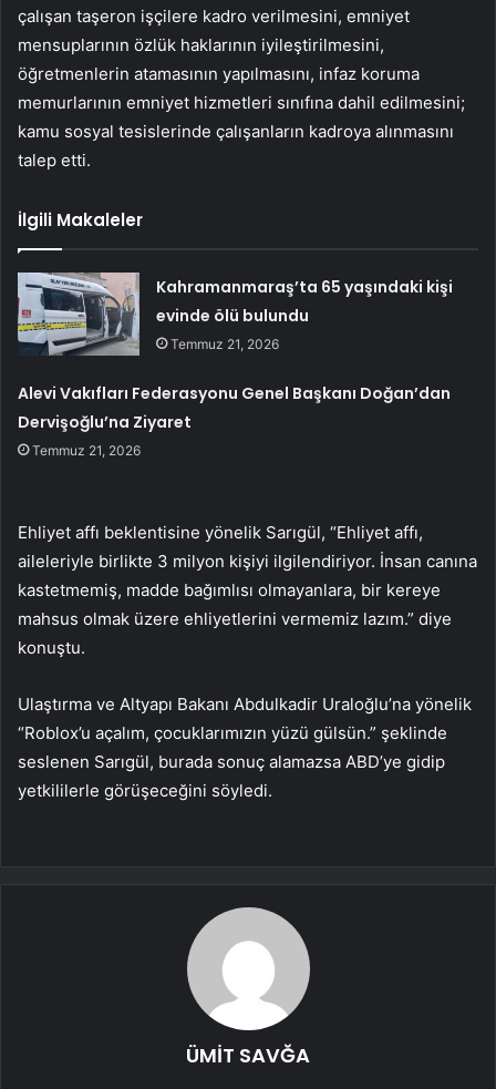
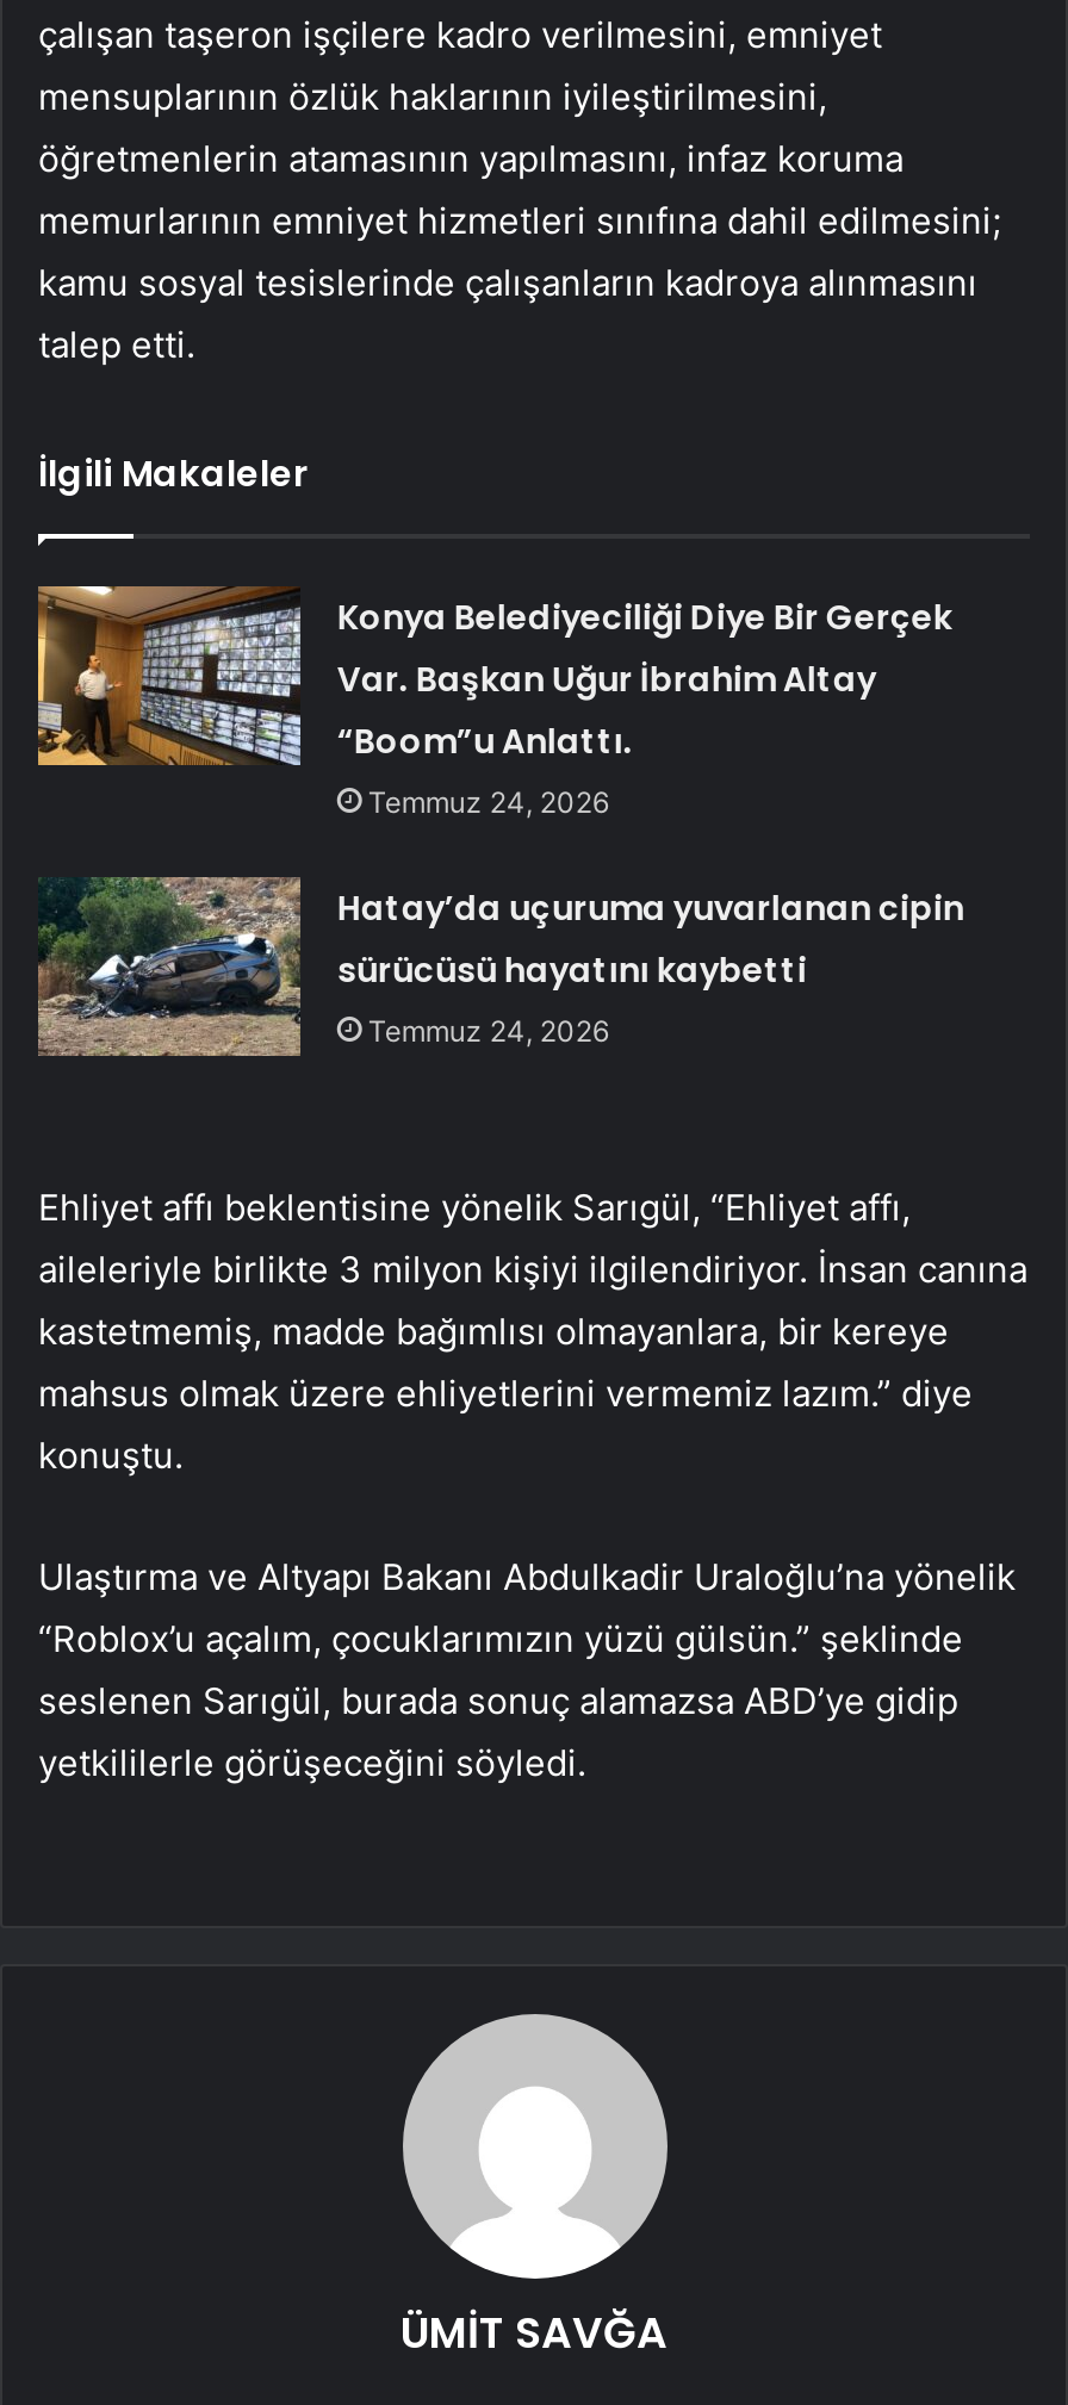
[17,271,453,357] [image] | Kahramanmaraş’ta 65 yaşındaki kişi | evinde ölü bulundu | Temmuz 21, 2026 -> [36,584,952,820] [image] | Konya Belediyeciliği Diye Bir Gerçek | Var. Başkan Uğur İbrahim Altay | “Boom”u Anlattı. | Temmuz 24, 2026
[18,382,451,459] Alevi Vakıfları Federasyonu Genel Başkanı Doğan’dan | Dervişoğlu’na Ziyaret | Temmuz 21, 2026 -> [337,885,964,1049] Hatay’da uçuruma yuvarlanan cipin | sürücüsü hayatını kaybetti | Temmuz 24, 2026

